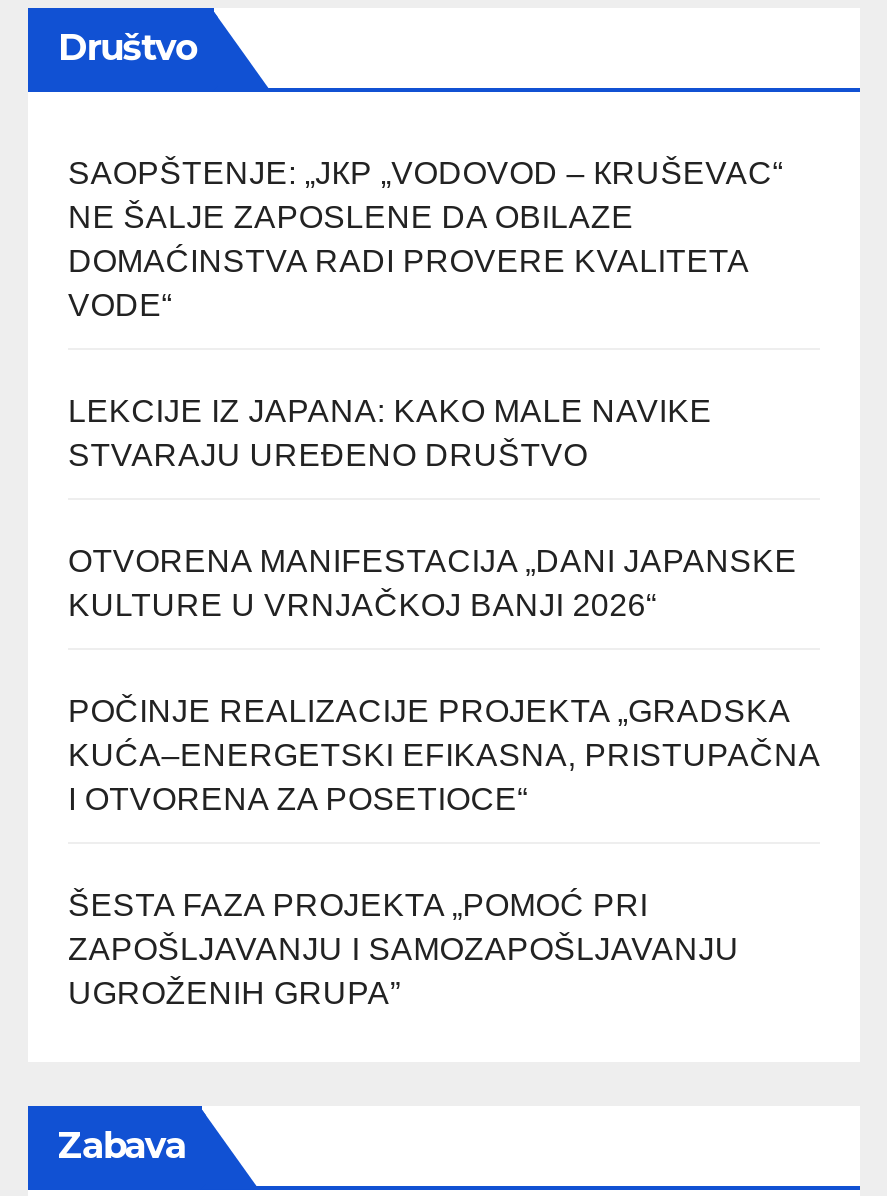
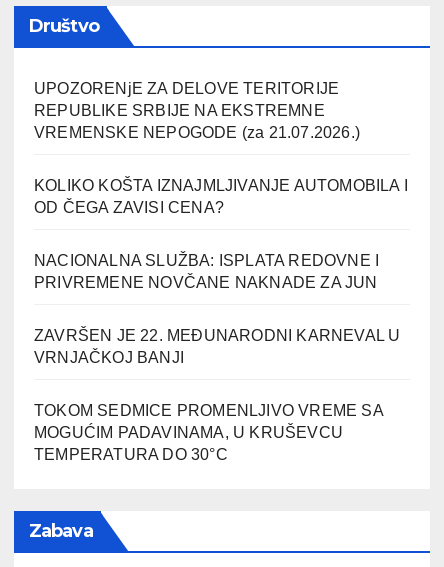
[68,157,783,323] SAOPŠTENJE: „JКP „VODOVOD – КRUŠEVAC“ | NE ŠALJE ZAPOSLENE DA OBILAZE | DOMAĆINSTVA RADI PROVERE KVALITETA | VODE“ -> [34,80,360,141] UPOZORENjE ZA DELOVE TERITORIJE | REPUBLIKE SRBIJE NA EKSTREMNE | VREMENSKE NEPOGODE (za 21.07.2026.)
[68,395,712,473] LEKCIJE IZ JAPANA: KAKO MALE NAVIKE | STVARAJU UREĐENO DRUŠTVO -> [34,177,408,216] KOLIKO KOŠTA IZNAJMLJIVANJE AUTOMOBILA I | OD ČEGA ZAVISI CENA?
[68,545,797,623] OTVORENA MANIFESTACIJA „DANI JAPANSKE | KULTURE U VRNJAČKOJ BANJI 2026“ -> [34,252,379,291] NACIONALNA SLUŽBA: ISPLATA REDOVNE I | PRIVREMENE NOVČANE NAKNADE ZA JUN
[68,695,819,817] POČINJE REALIZACIJE PROJEKTA „GRADSKA | KUĆA–ENERGETSKI EFIKASNA, PRISTUPAČNA | I OTVORENA ZA POSETIOCE“ -> [34,327,400,366] ZAVRŠEN JE 22. MEĐUNARODNI KARNEVAL U | VRNJAČKOJ BANJI
[68,889,739,1011] ŠESTA FAZA PROJEKTA „POMOĆ PRI | ZAPOŠLJAVANJU I SAMOZAPOŠLJAVANJU | UGROŽENIH GRUPA” -> [34,402,383,463] TOKOM SEDMICE PROMENLJIVO VREME SA | MOGUĆIM PADAVINAMA, U KRUŠEVCU | TEMPERATURA DO 30°C

